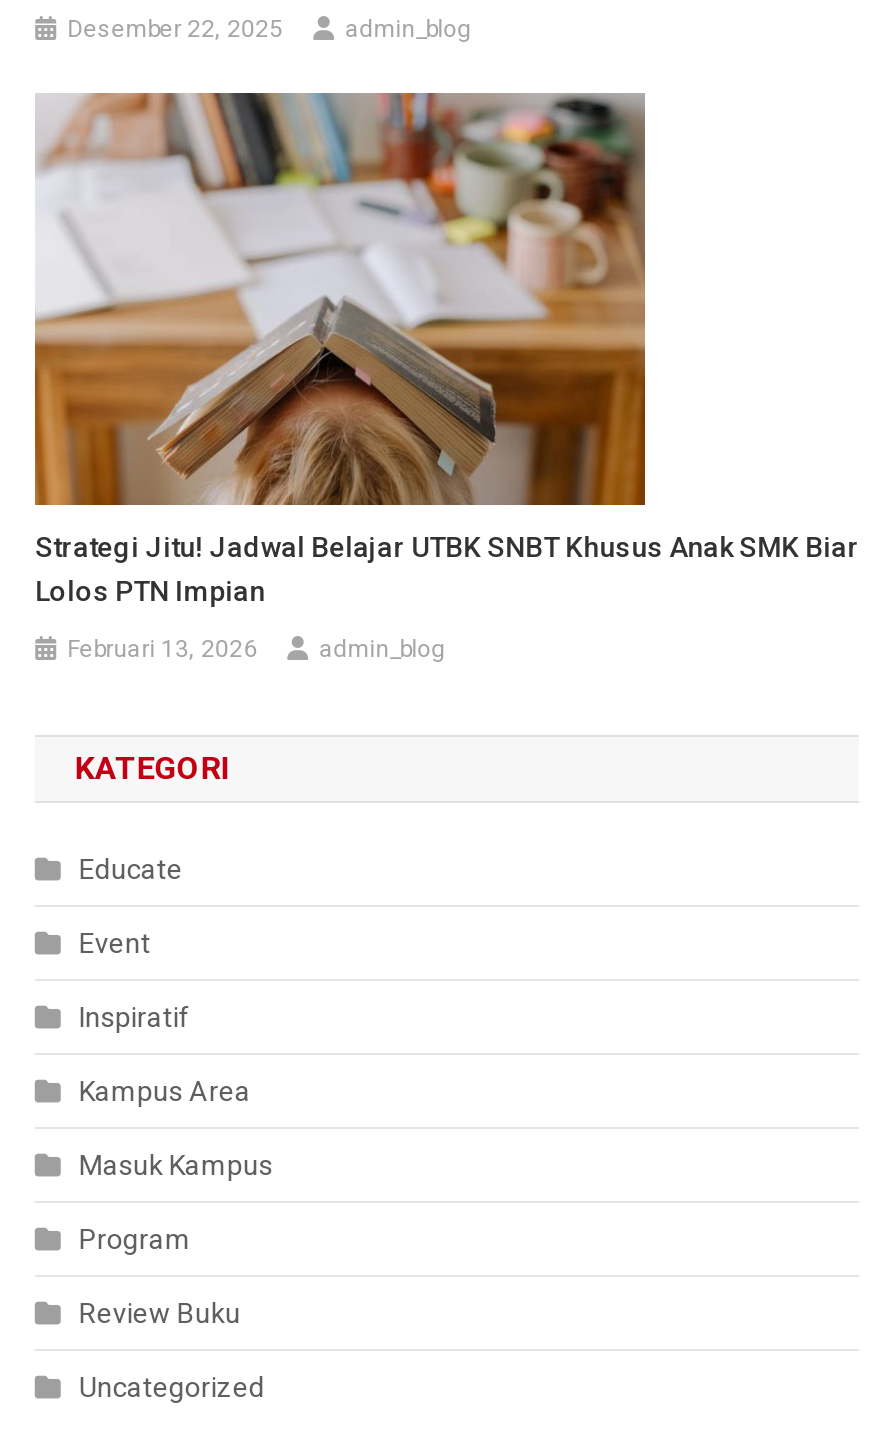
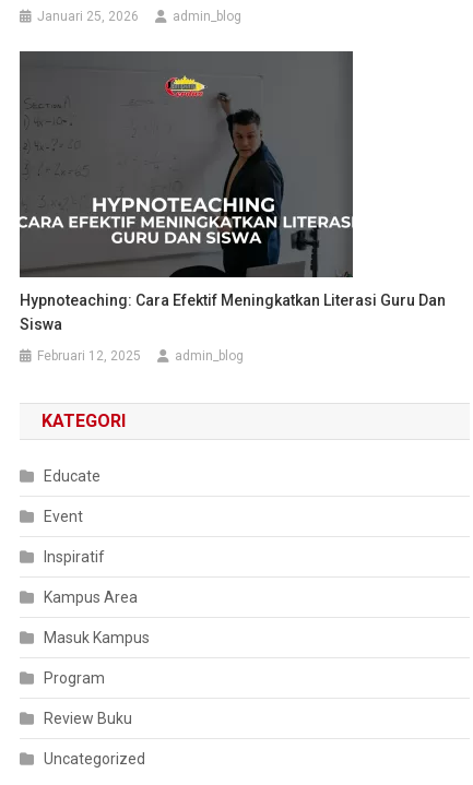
[67,15,283,43] Desember 22, 2025 -> [37,9,139,24] Januari 25, 2026
[33,91,859,607] [image] | Strategi Jitu! Jadwal Belajar UTBK SNBT Khusus Anak SMK Biar | Lolos PTN Impian -> [19,50,446,333] [image] | Hypnoteaching: Cara Efektif Meningkatkan Literasi Guru Dan | Siswa
[67,635,257,663] Februari 13, 2026 -> [37,348,141,363] Februari 12, 2025

